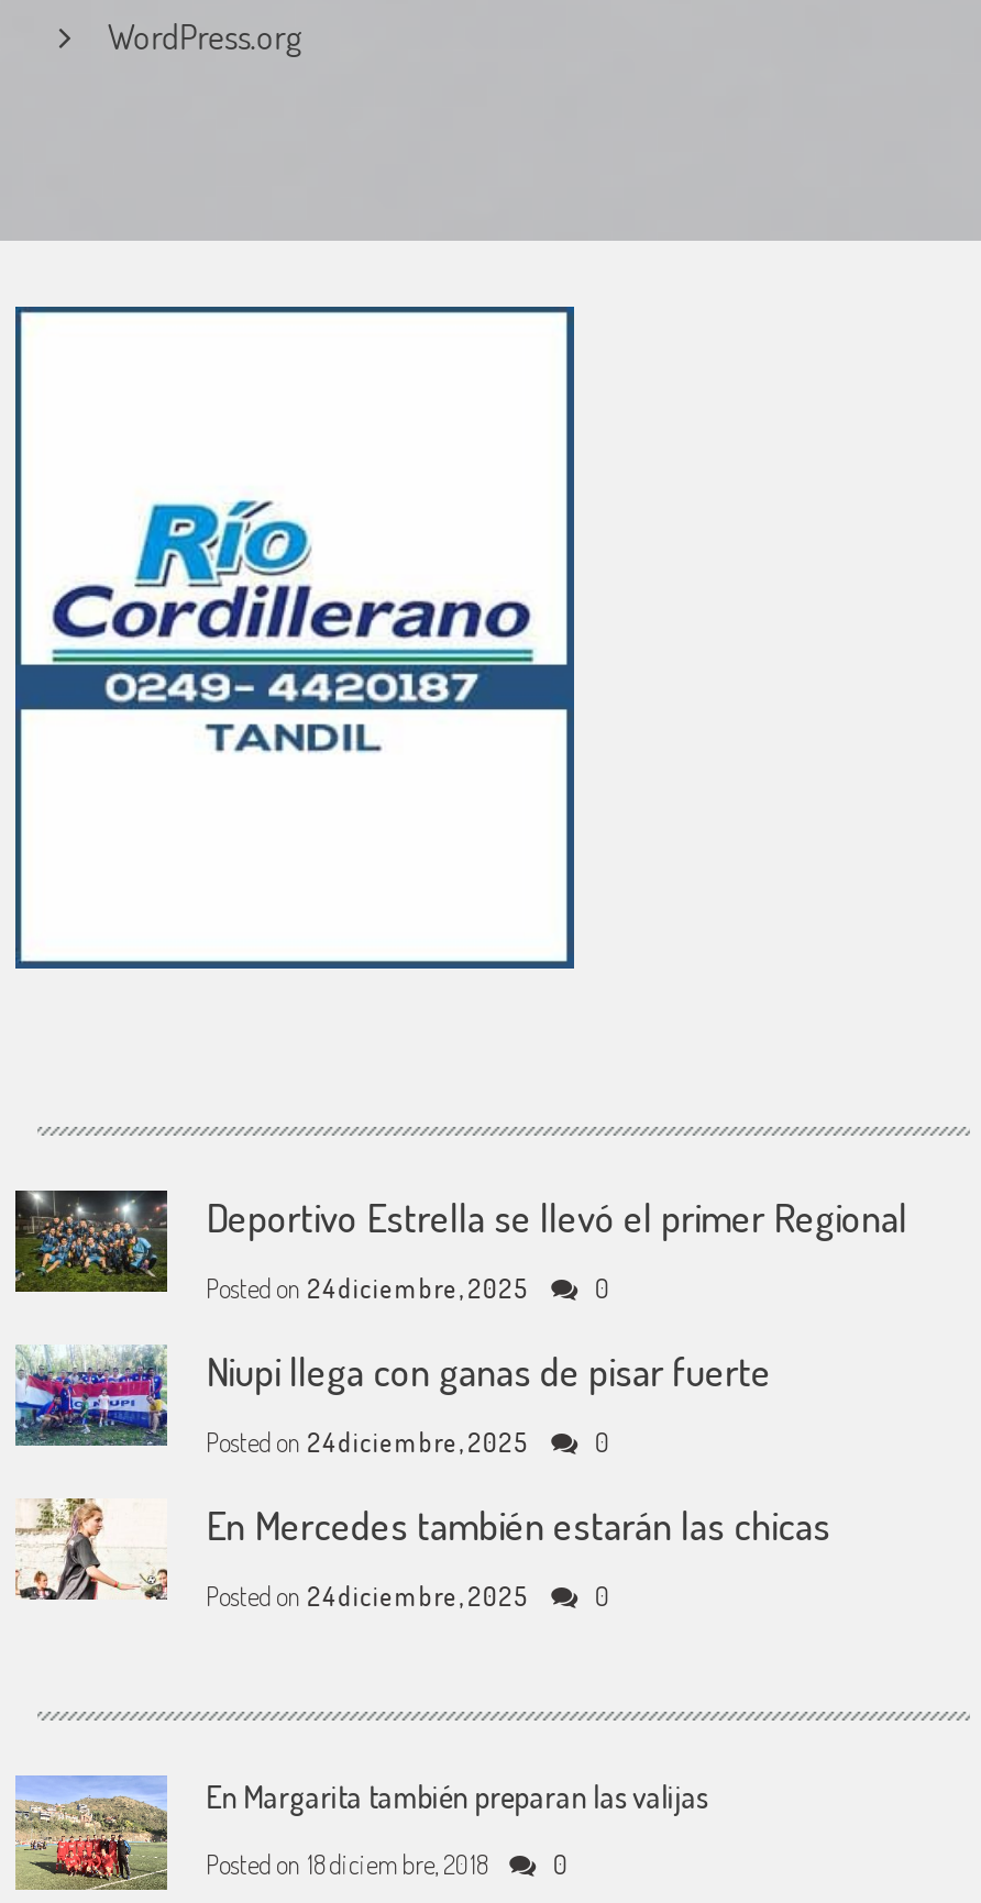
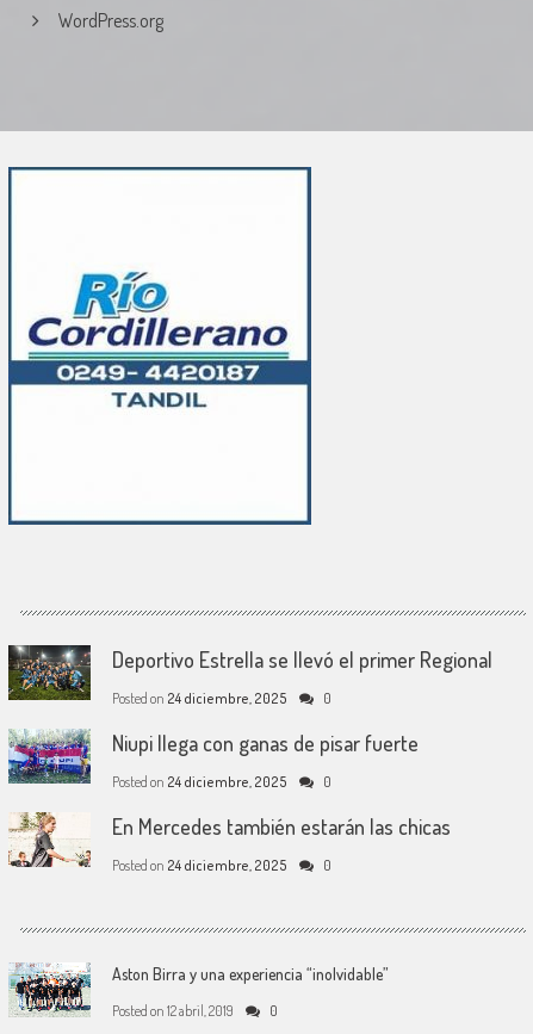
[13,1773,707,1892] [image] | En Margarita también preparan las valijas -> [8,962,388,1024] [image] | Aston Birra y una experiencia “inolvidable”
[206,1847,487,1880] Posted on 18 diciembre, 2018 -> [112,1002,233,1020] Posted on 12 abril, 2019

